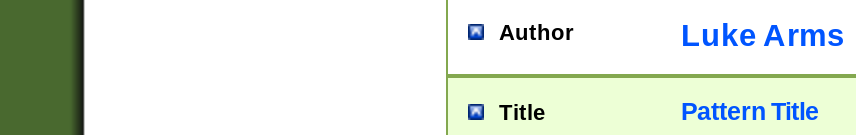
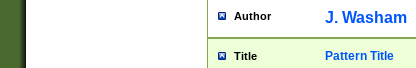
[681,18,845,52] Luke Arms -> [324,9,406,26] J. Washam

